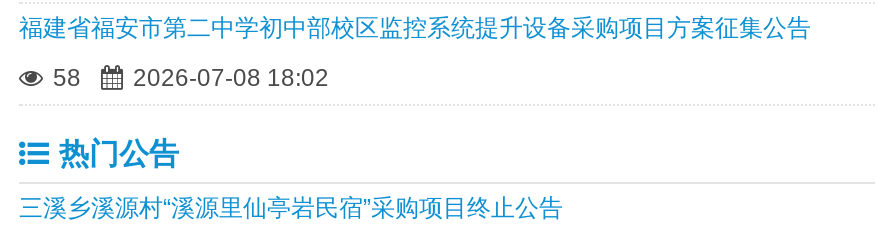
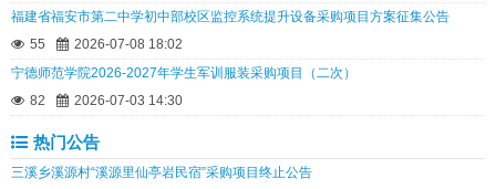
[53,64,329,92] 58 2026-07-08 18:02 -> [30,36,183,52] 55 2026-07-08 18:02
none -> [11,65,356,108] 宁德师范学院2026-2027年学生军训服装采购项目（二次） | 82 | 2026-07-03 14:30

